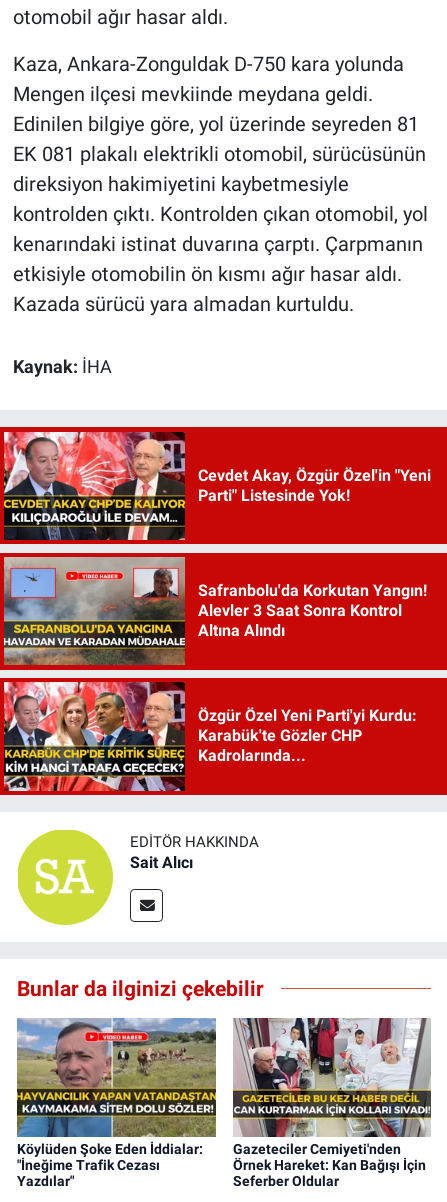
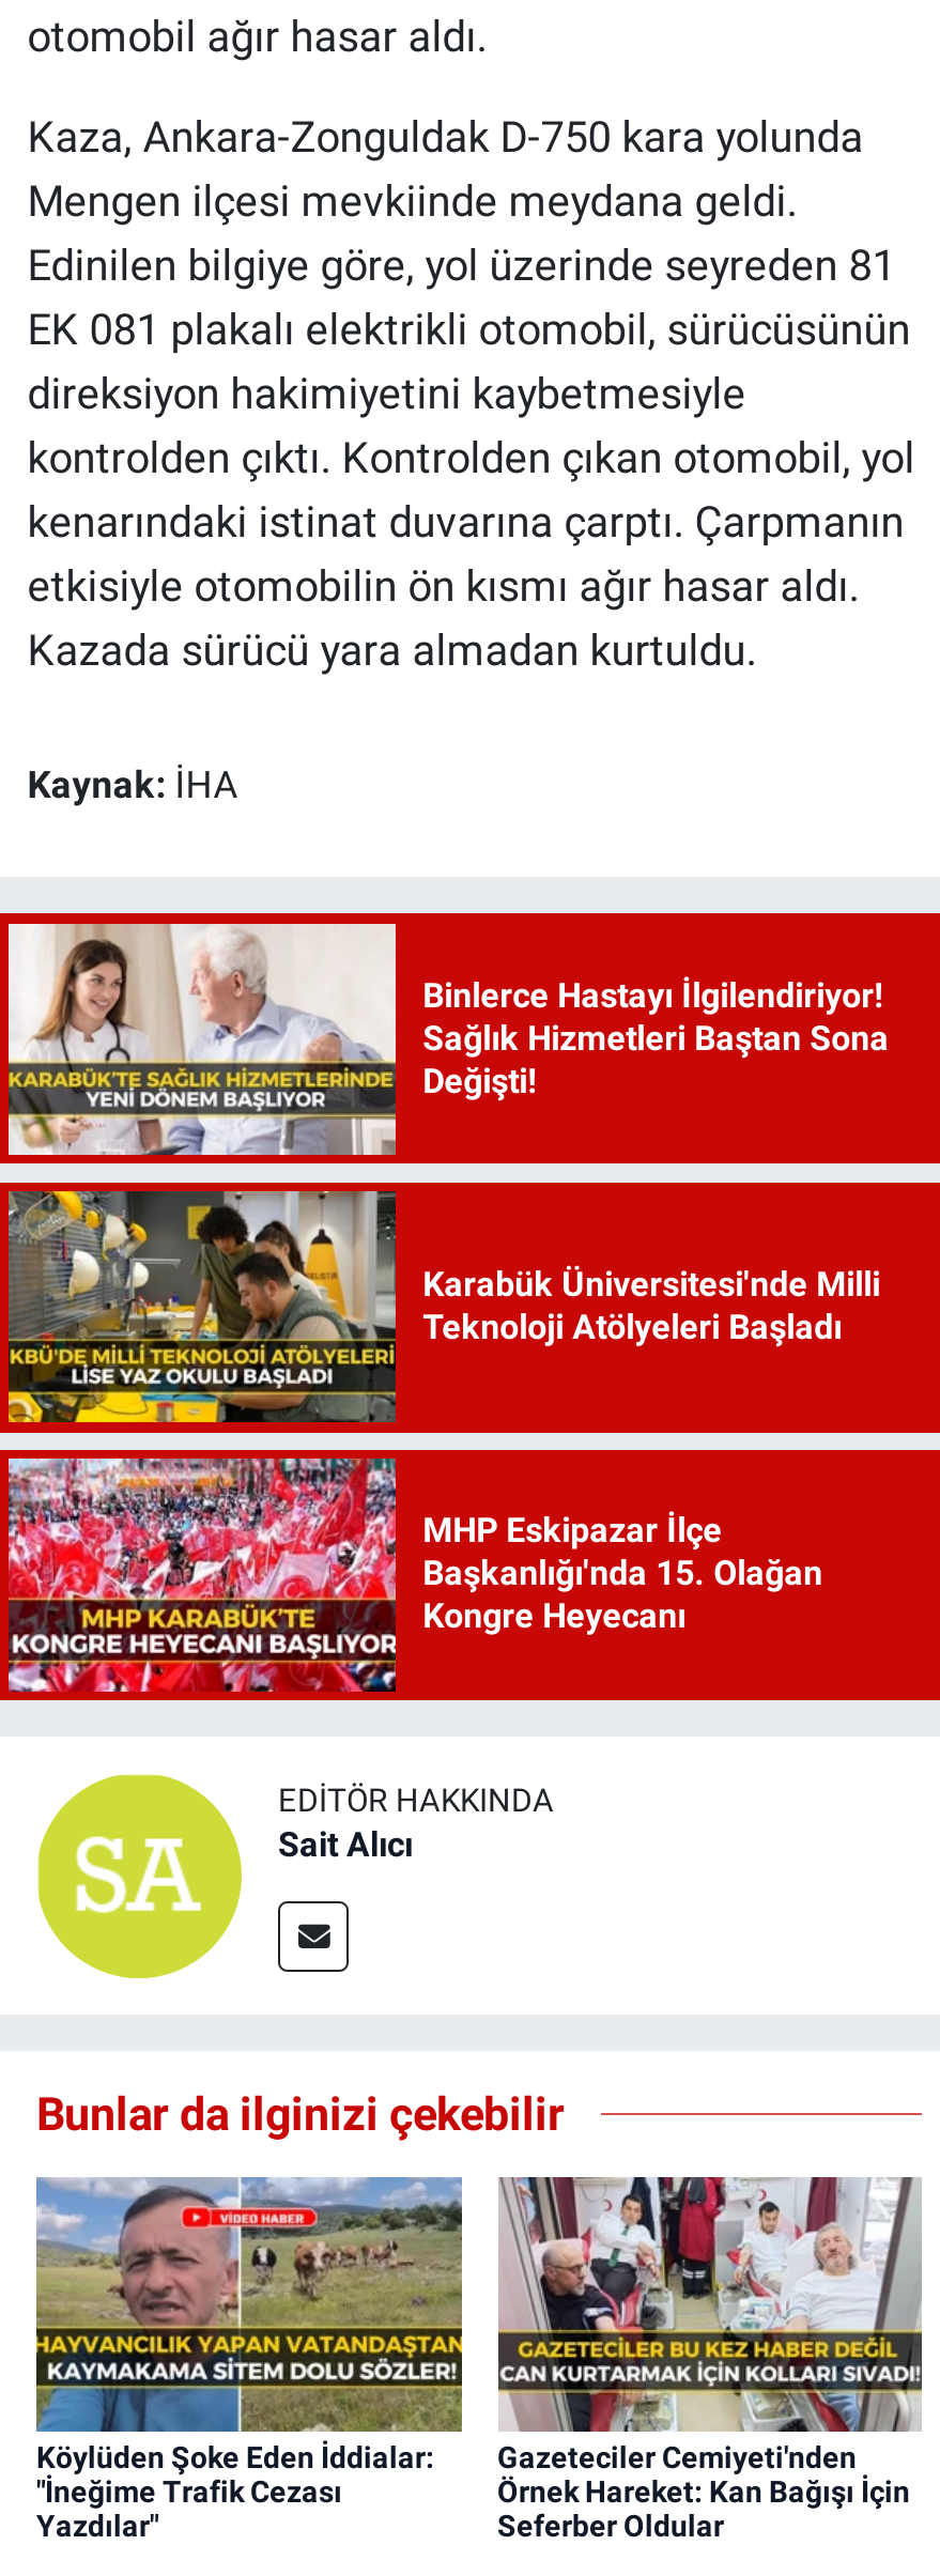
[3,431,431,541] [image] | Cevdet Akay, Özgür Özel'in "Yeni | Parti" Listesinde Yok! -> [6,922,889,1157] [image] | Binlerce Hastayı İlgilendiriyor! | Sağlık Hizmetleri Baştan Sona | Değişti!
[3,556,427,666] [image] | Safranbolu'da Korkutan Yangın! | Alevler 3 Saat Sonra Kontrol | Altına Alındı -> [6,1189,880,1424] [image] | Karabük Üniversitesi'nde Milli | Teknoloji Atölyeleri Başladı
[3,681,417,792] [image] | Özgür Özel Yeni Parti'yi Kurdu: | Karabük'te Gözler CHP | Kadrolarında... -> [6,1456,823,1694] [image] | MHP Eskipazar İlçe | Başkanlığı'nda 15. Olağan | Kongre Heyecanı

